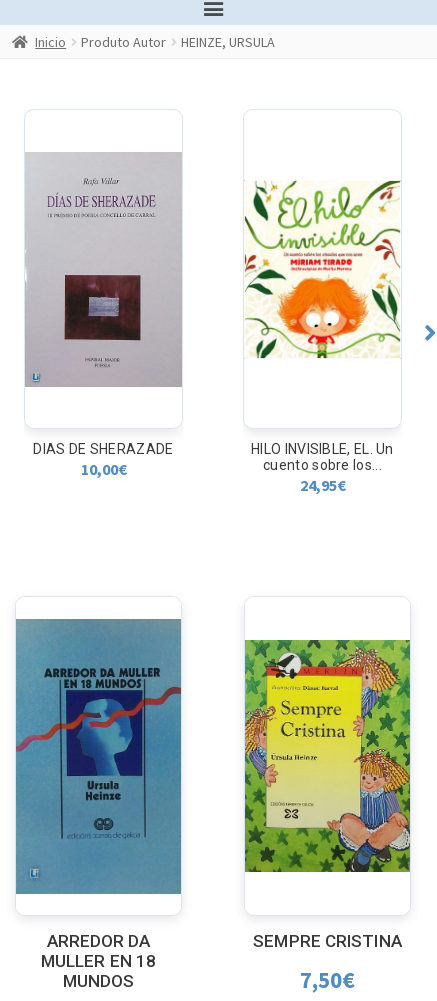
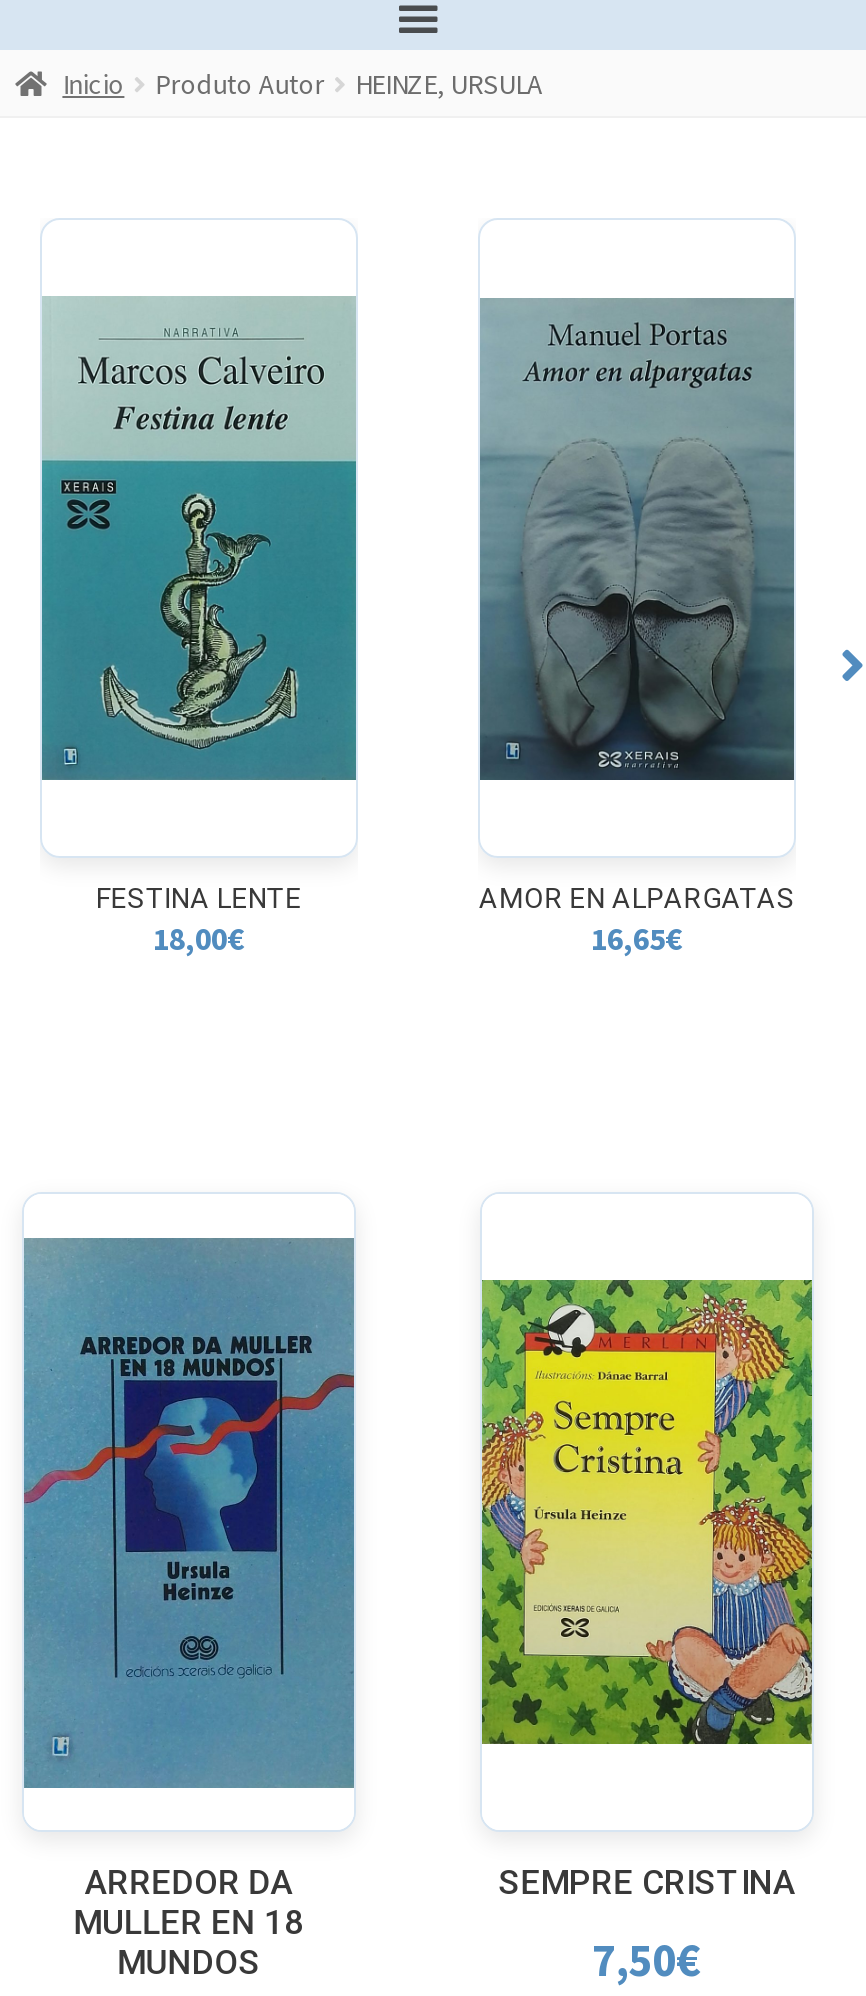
[25,149,182,390] [image] -> [40,296,358,782] [image]
[244,149,401,390] [image] -> [478,296,796,782] [image]
[33,441,173,479] DIAS DE SHERAZADE | 10,00€ -> [96,883,302,959] FESTINA LENTE | 18,00€
[251,441,394,495] HILO INVISIBLE, EL. Un | cuento sobre los... | 24,95€ -> [479,883,795,959] AMOR EN ALPARGATAS | 16,65€

